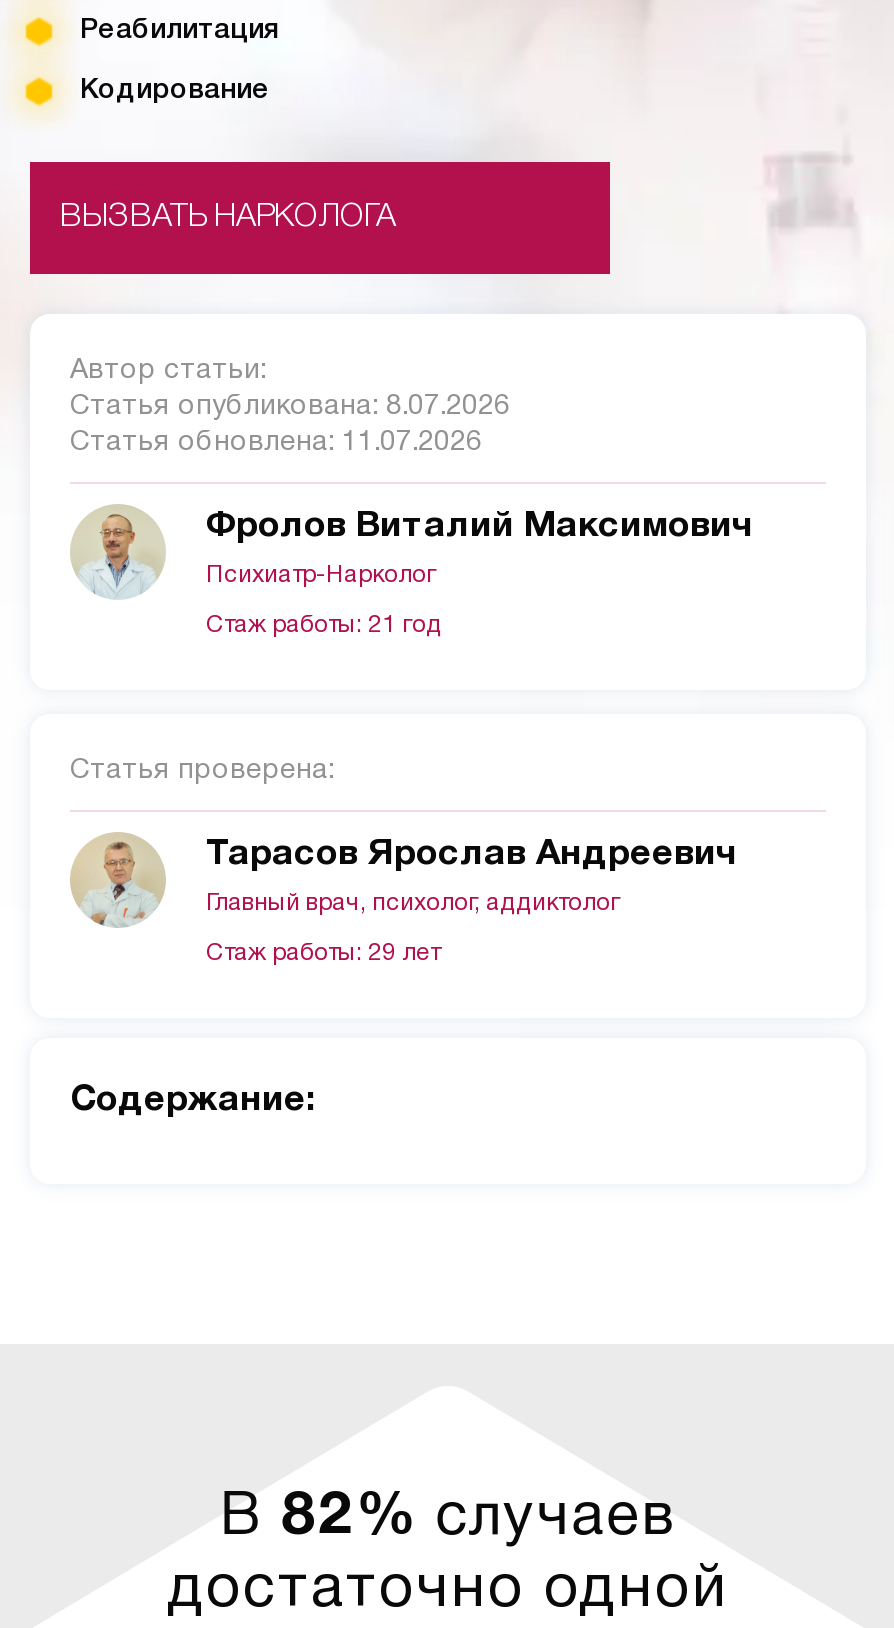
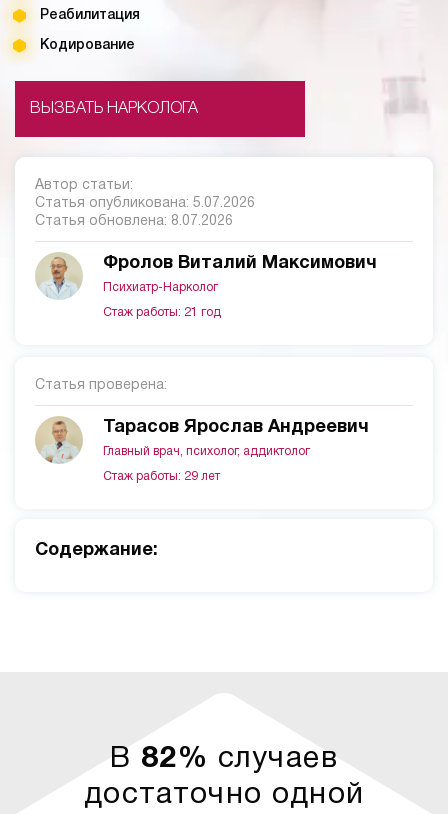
[70,394,510,420] Статья опубликована: 8.07.2026 -> [35,197,255,210] Статья опубликована: 5.07.2026
[70,430,482,456] Статья обновлена: 11.07.2026 -> [35,215,233,228] Статья обновлена: 8.07.2026

